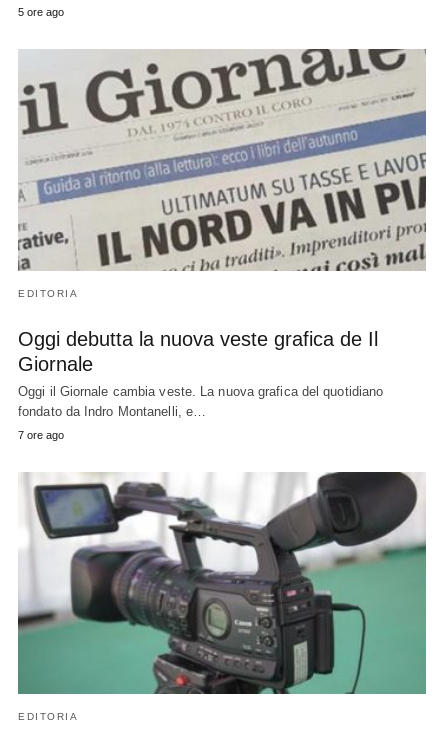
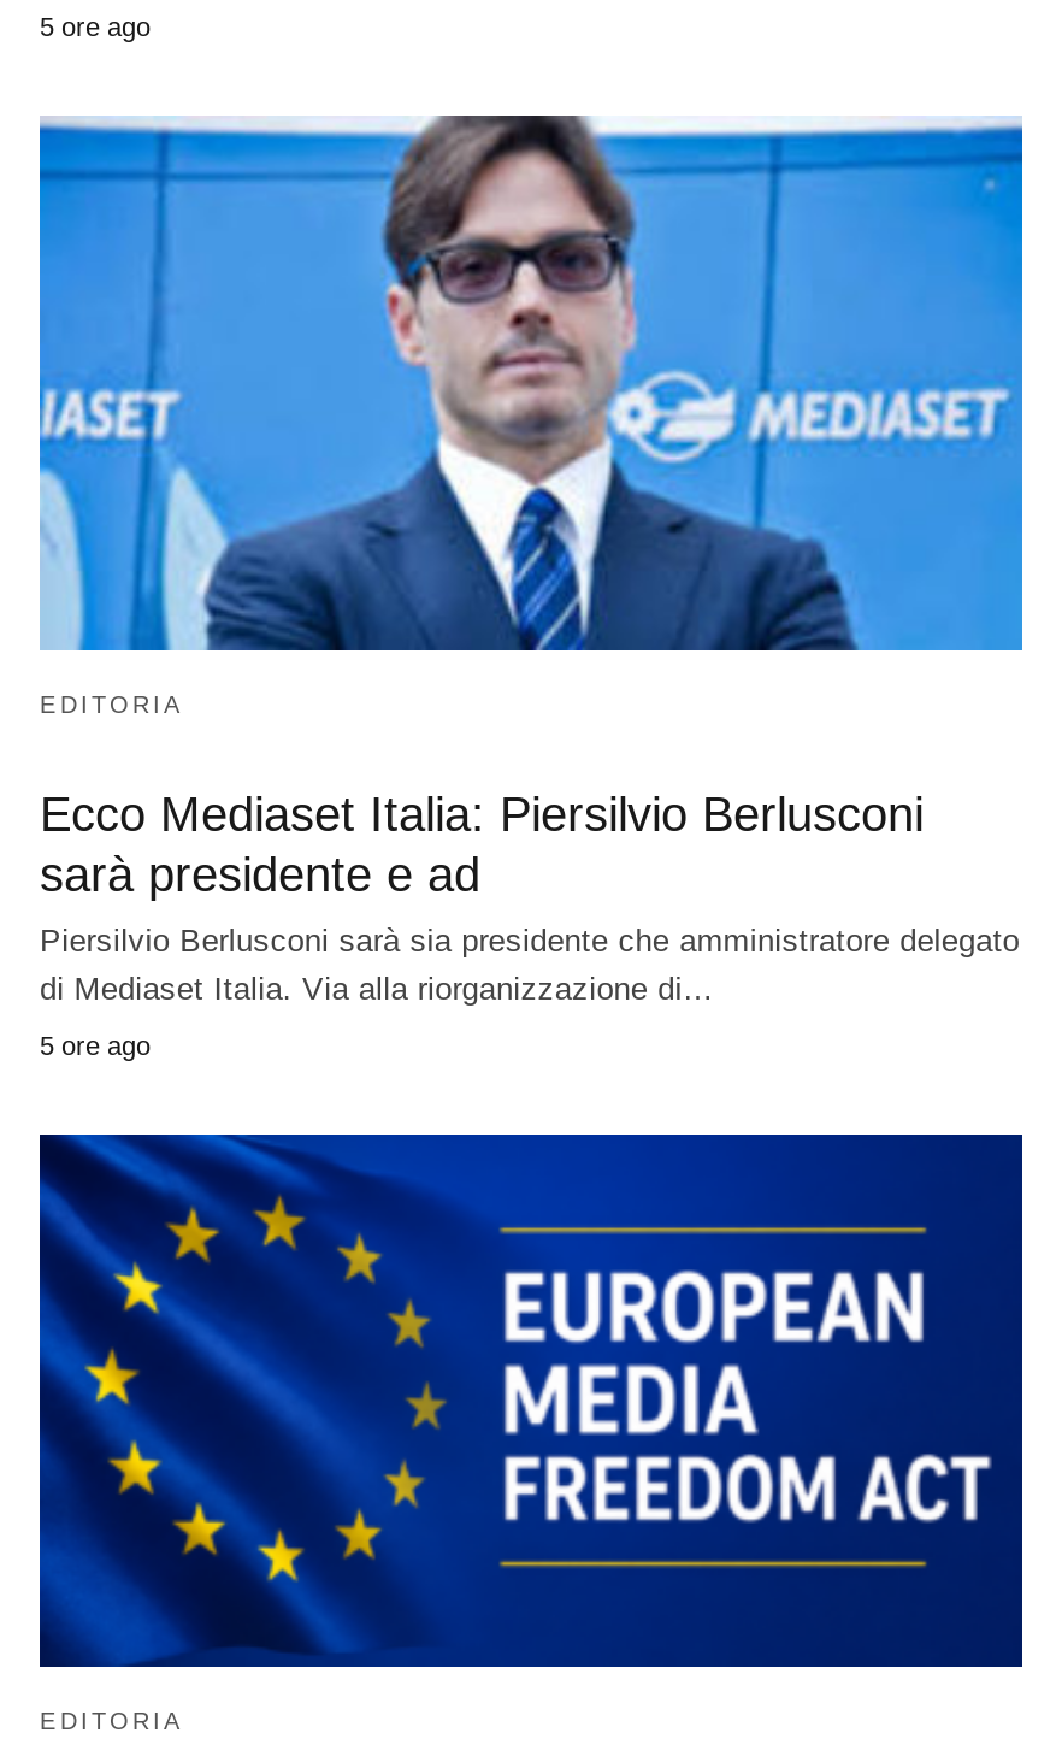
[17,48,427,272] [image] -> [37,114,1025,654] [image]
[18,328,383,419] Oggi debutta la nuova veste grafica de Il | Giornale | Oggi il Giornale cambia veste. La nuova grafica del quotidiano | fondato da Indro Montanelli, e… -> [40,786,1020,1005] Ecco Mediaset Italia: Piersilvio Berlusconi | sarà presidente e ad | Piersilvio Berlusconi sarà sia presidente che amministratore delegato | di Mediaset Italia. Via alla riorganizzazione di…
[18,429,64,441] 7 ore ago -> [40,1029,151,1058] 5 ore ago
[17,471,427,695] [image] -> [37,1131,1025,1670] [image]

